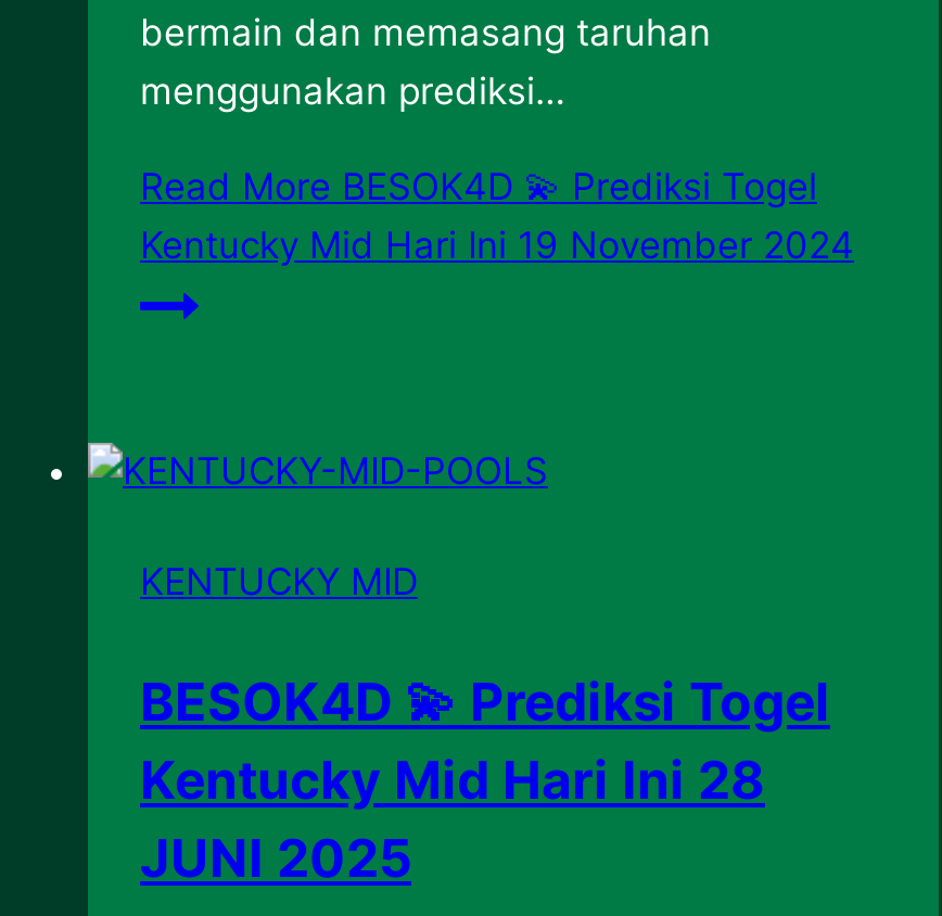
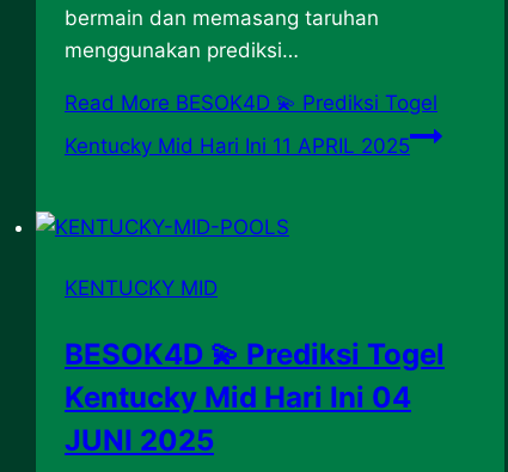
[140,224,854,267] Kentucky Mid Hari Ini 19 November 2024 -> [65,134,410,158] Kentucky Mid Hari Ini 11 APRIL 2025
[140,749,765,812] Kentucky Mid Hari Ini 28 -> [65,380,411,415] Kentucky Mid Hari Ini 04

